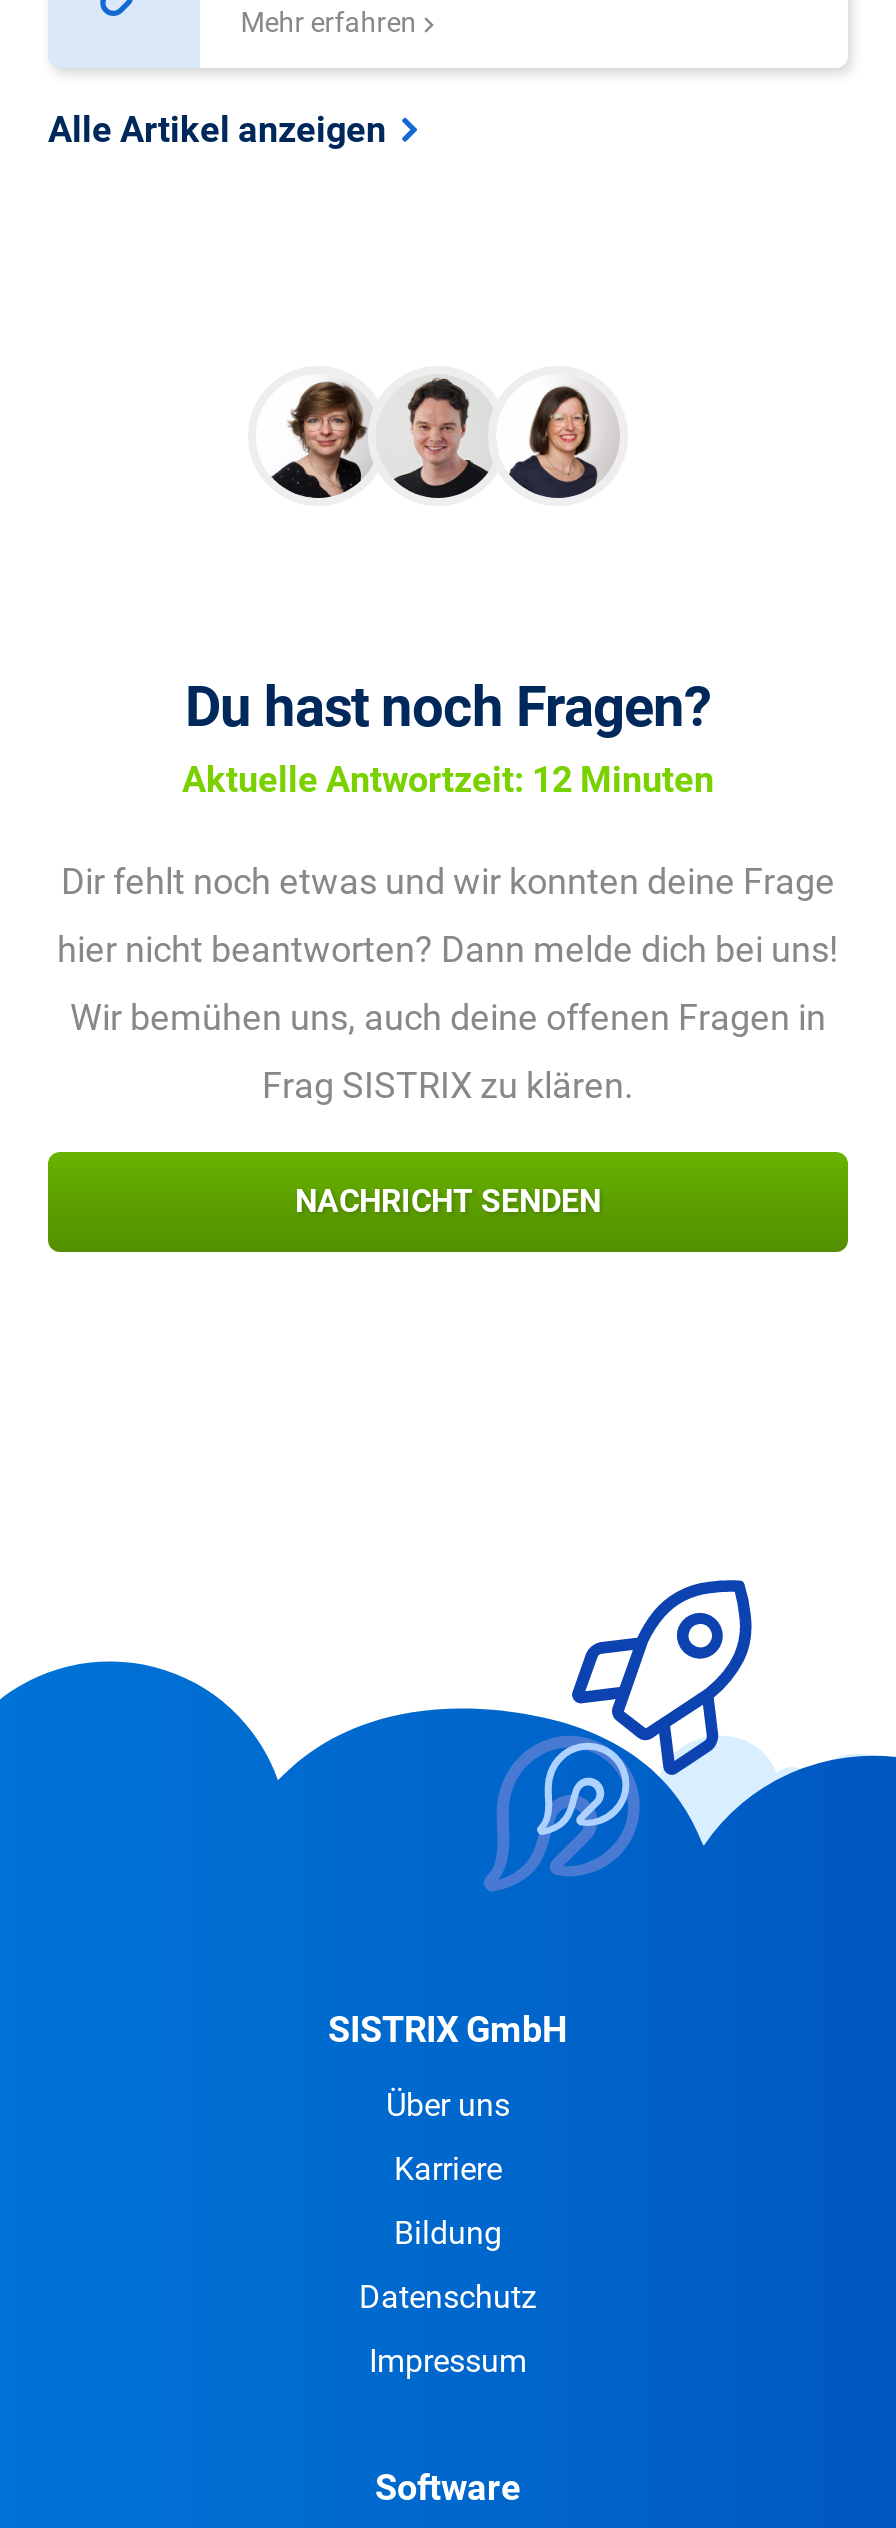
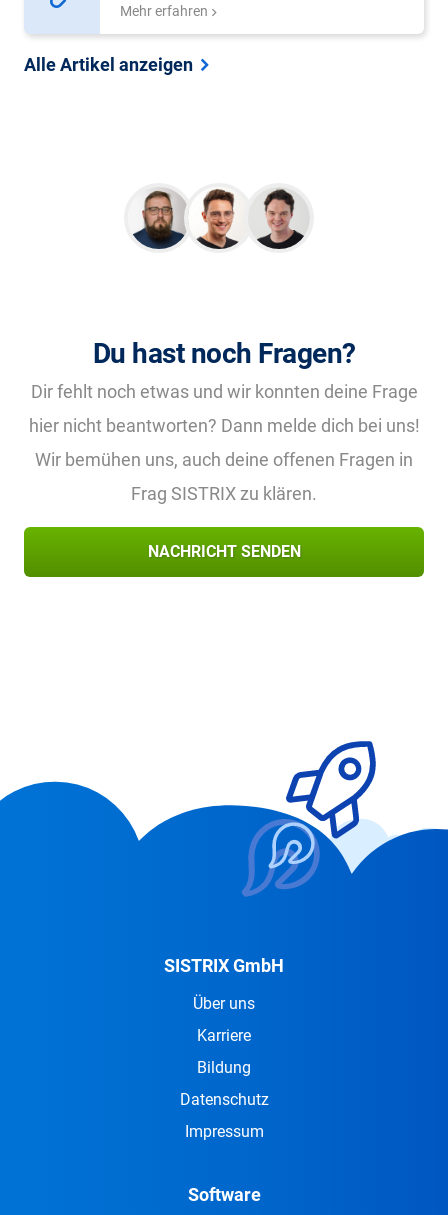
[266,380,366,498] [image] -> [132,189,185,249] [image]
[508,378,606,490] [image] -> [256,188,304,247] [image]
[406,400,490,496] [image] -> [201,190,243,247] [image]
[182,758,714,800] Aktuelle Antwortzeit: 12 Minuten -> none

